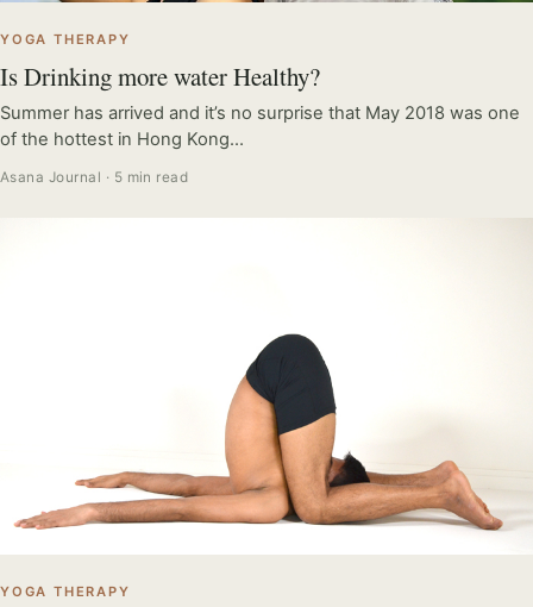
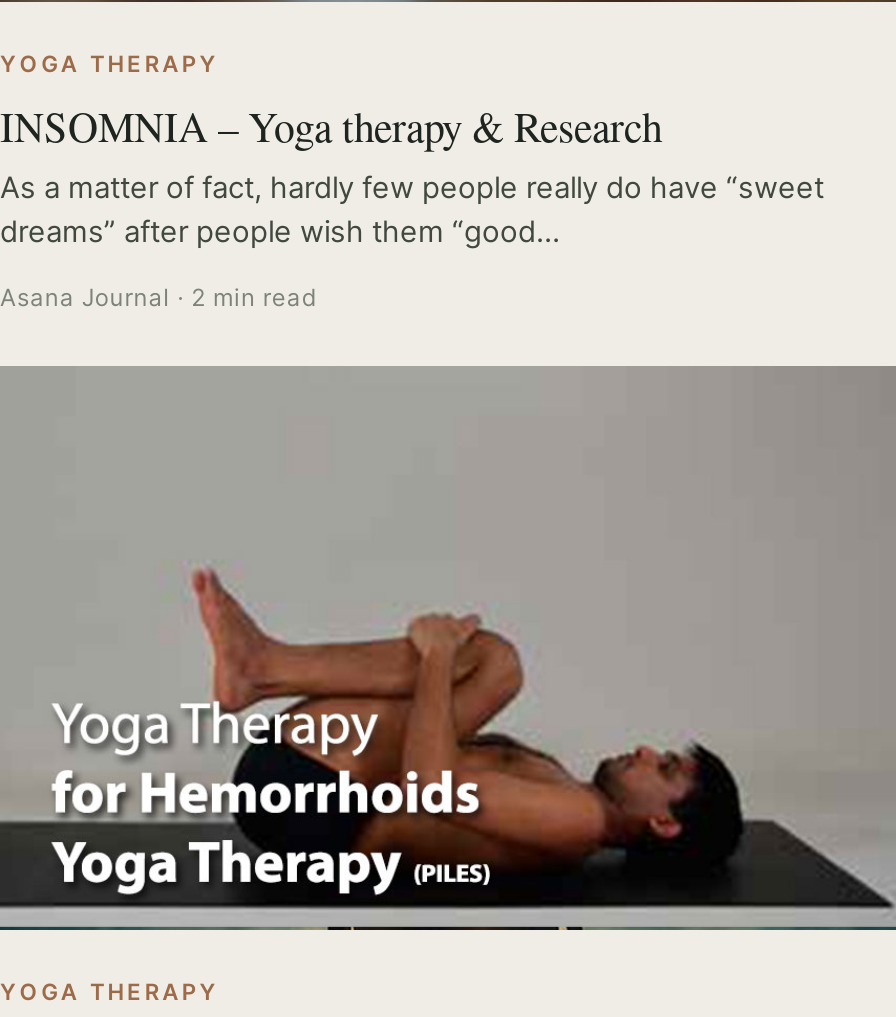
[0,59,520,149] Is Drinking more water Healthy? | Summer has arrived and it’s no surprise that May 2018 was one | of the hottest in Hong Kong… -> [0,98,824,250] INSOMNIA – Yoga therapy & Research | As a matter of fact, hardly few people really do have “sweet | dreams” after people wish them “good…
[0,169,188,186] Asana Journal · 5 min read -> [0,284,317,312] Asana Journal · 2 min read
[4,218,529,555] [image] -> [6,365,890,931] [image]

